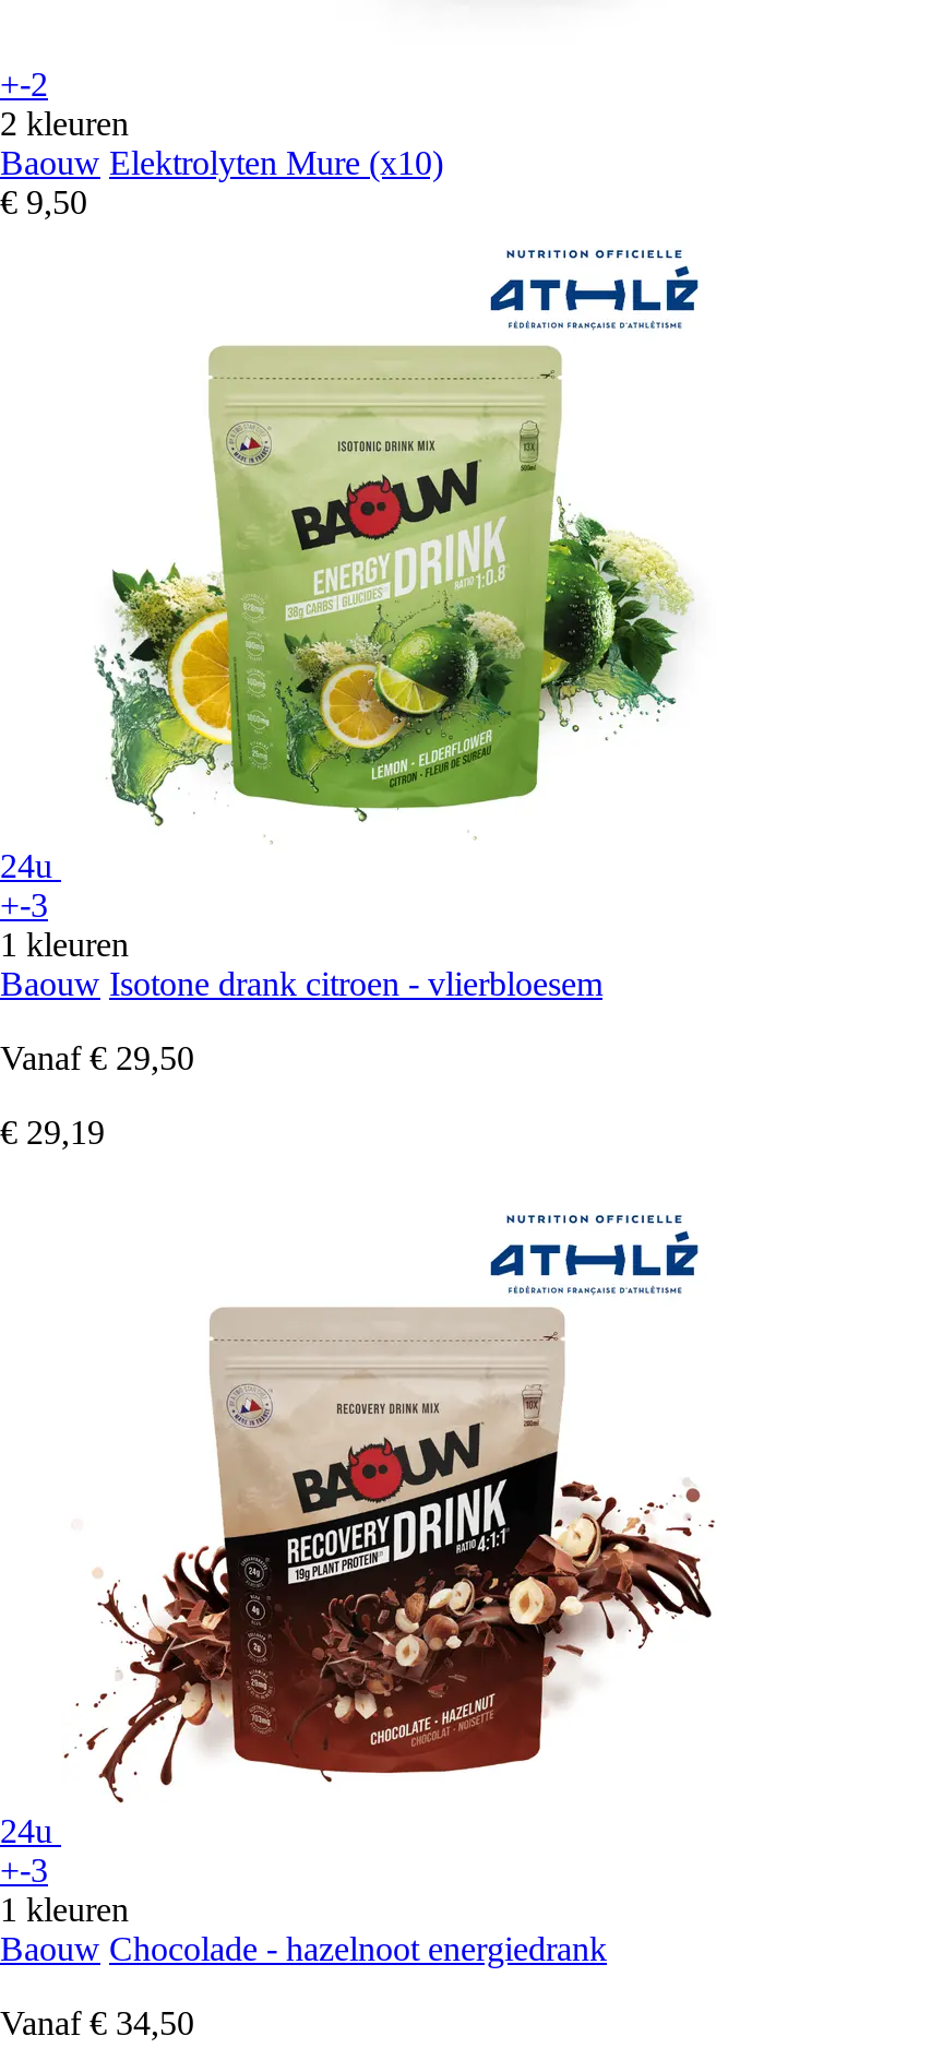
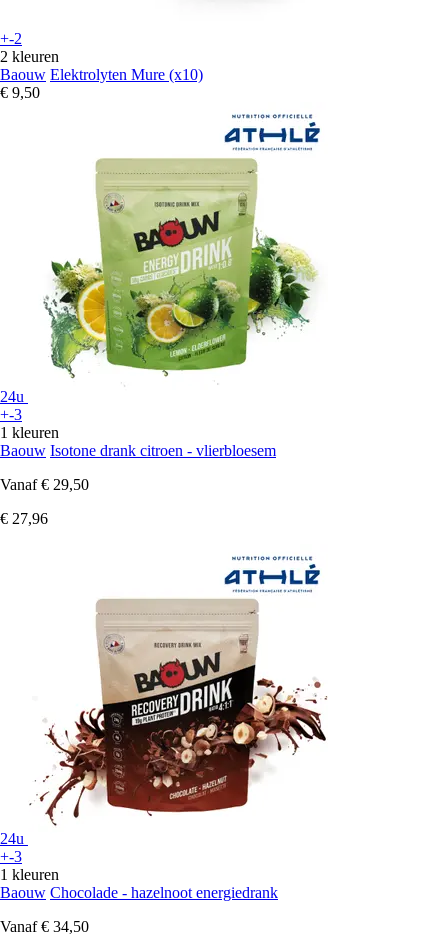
[0,1114,105,1151] € 29,19 -> [0,510,48,527] € 27,96

